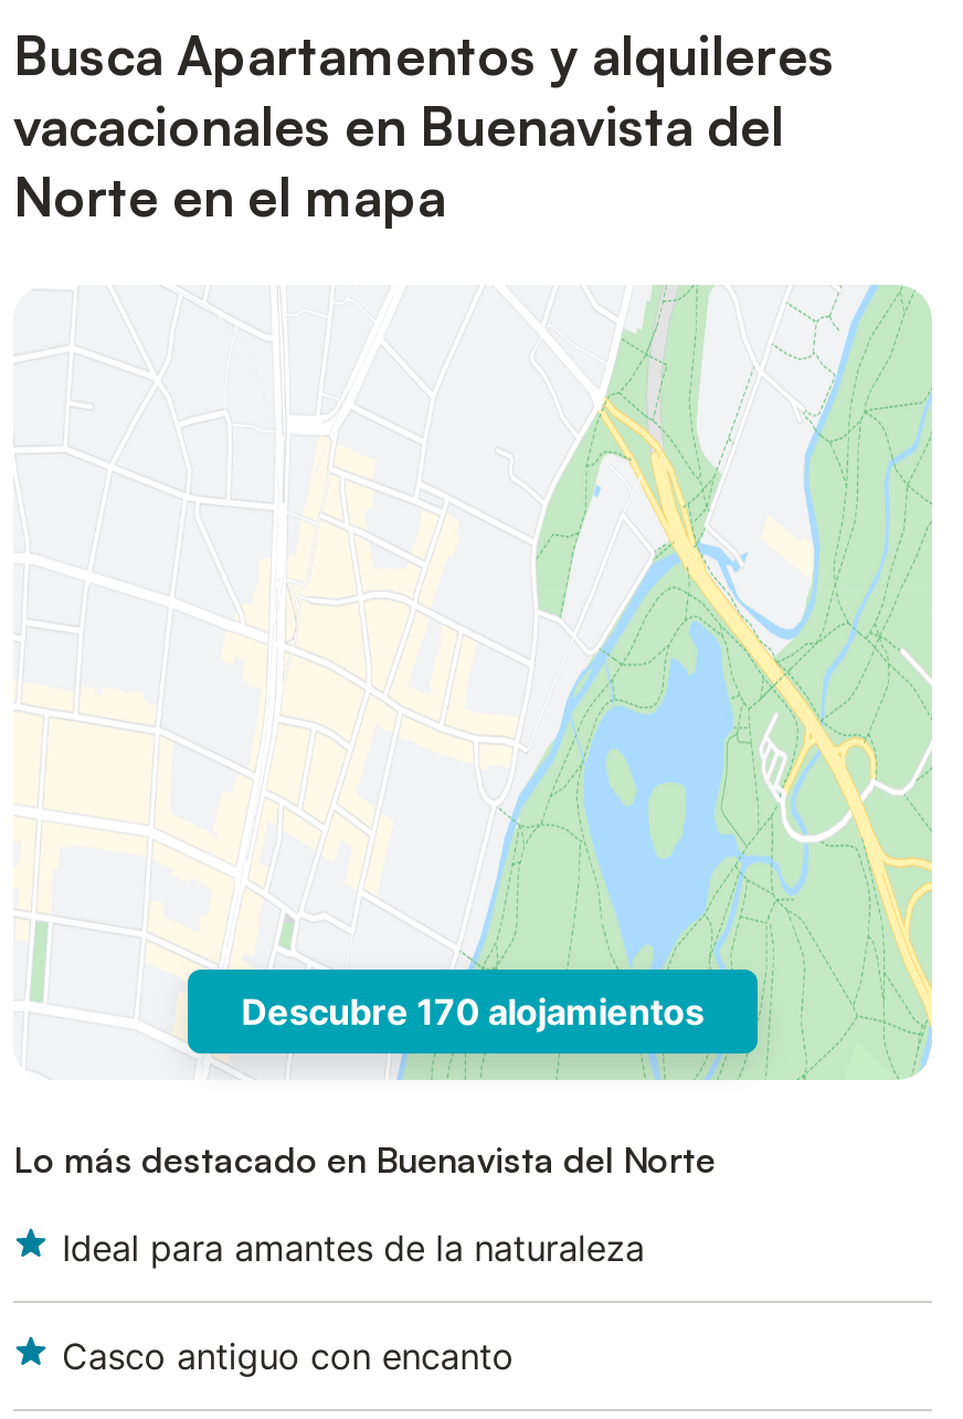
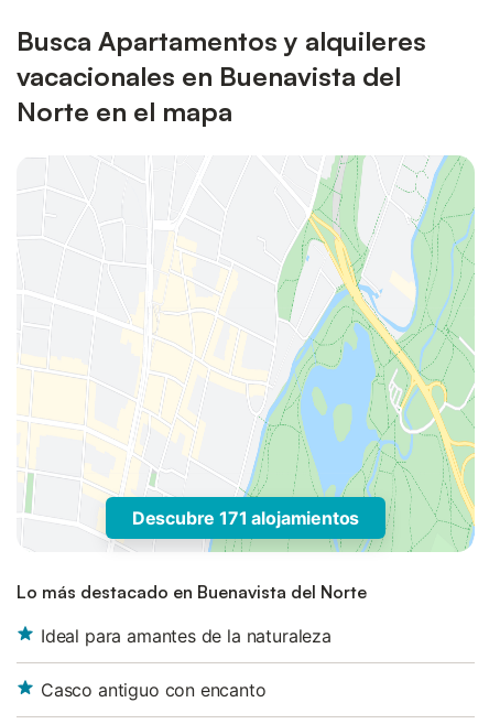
[241,989,704,1034] Descubre 170 alojamientos -> [132,507,359,529] Descubre 171 alojamientos

